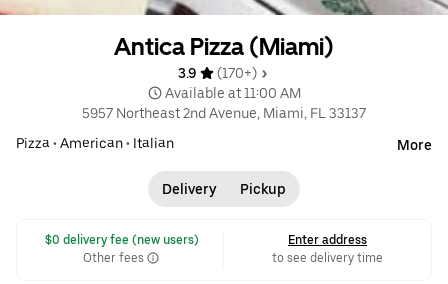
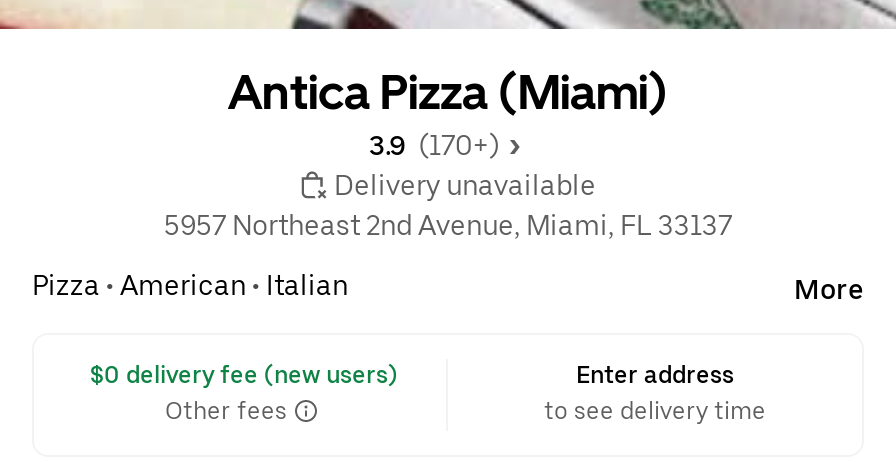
[164,64,300,100] 3.9 | (170+) | Available at 11:00 AM -> [334,129,596,201] 3.9 (170+) | Delivery unavailable
[162,180,286,196] Delivery | Pickup -> none

